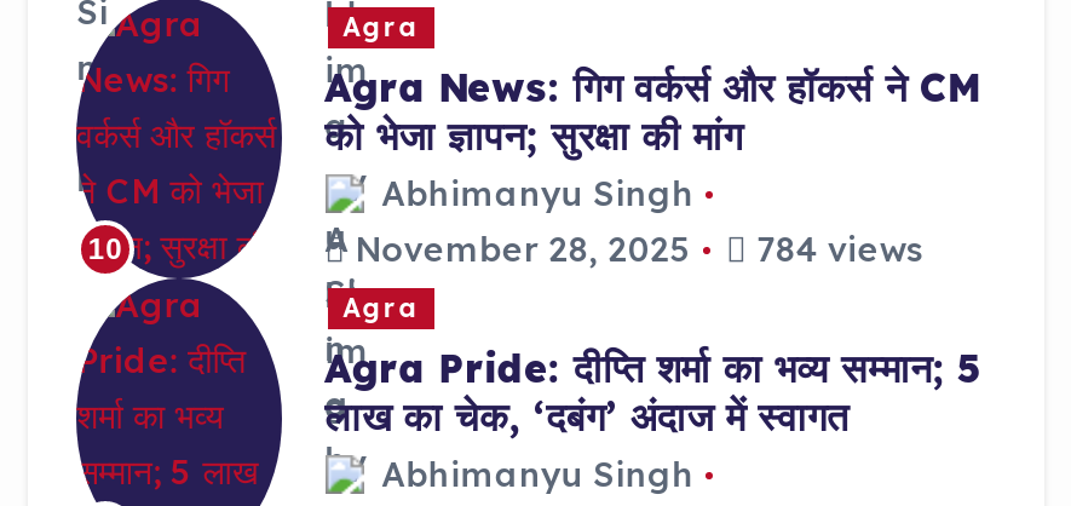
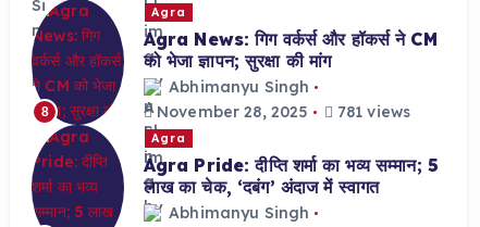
[88,233,123,267] 10 -> [41,104,49,120] 8
[344,228,924,272] November 28, 2025 784 views -> [152,102,410,122] November 28, 2025 781 views

